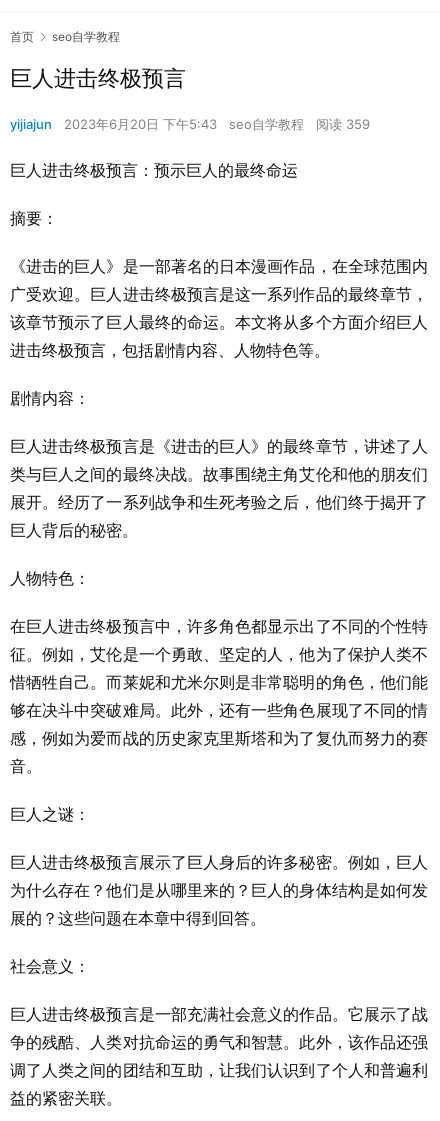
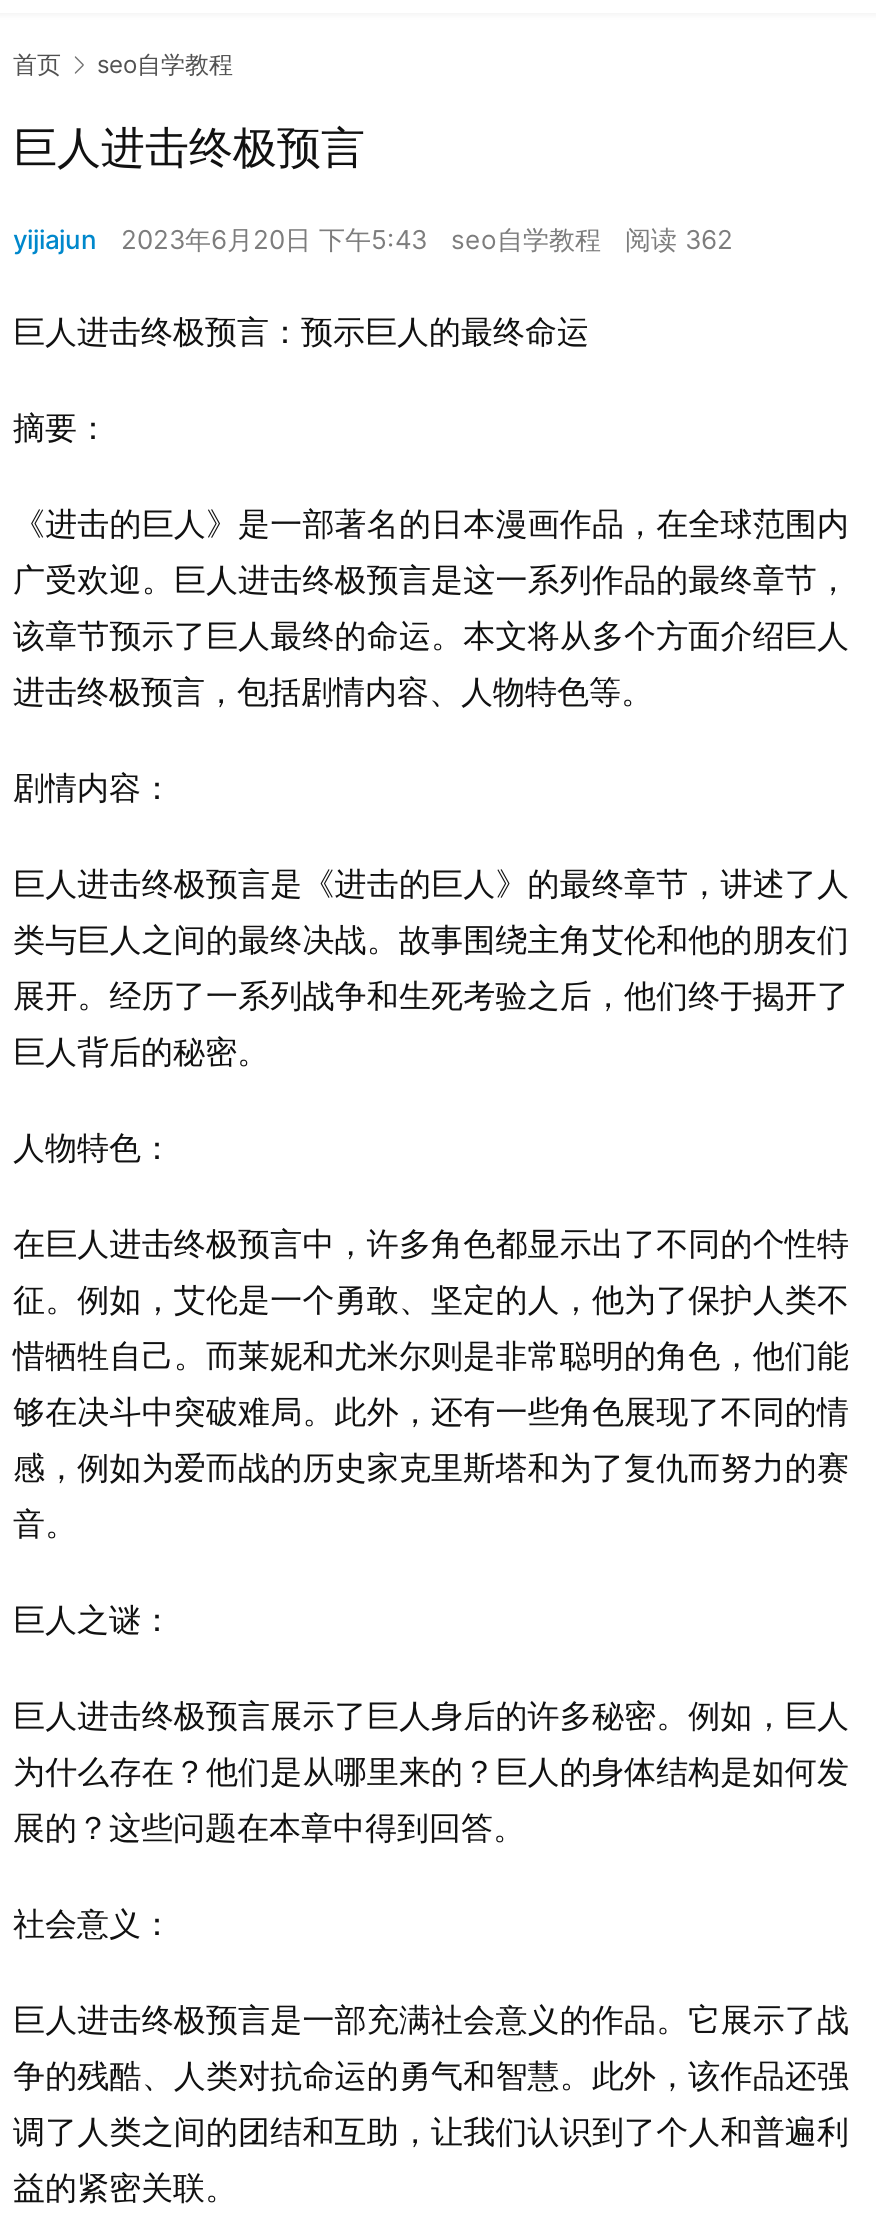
[10,116,370,132] yijiajun 2023年6月20日 下午5:43 seo自学教程 阅读 359 -> [13,223,733,255] yijiajun 2023年6月20日 下午5:43 seo自学教程 阅读 362

